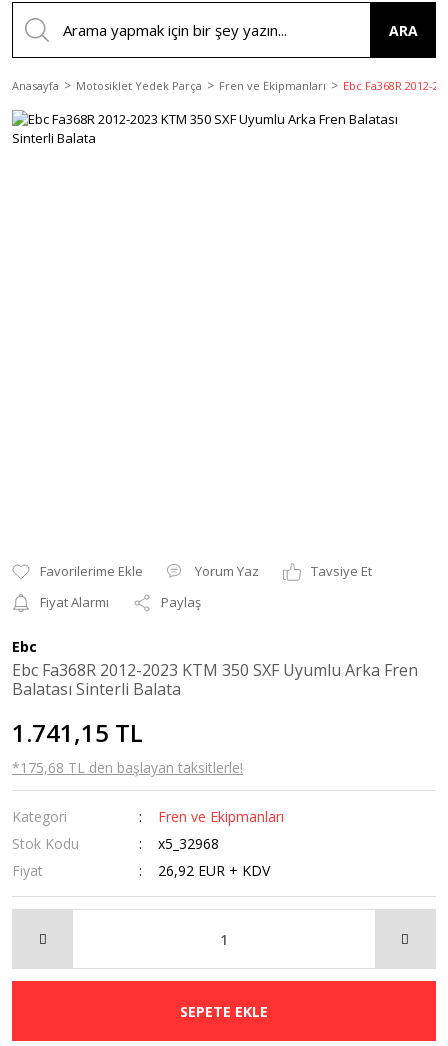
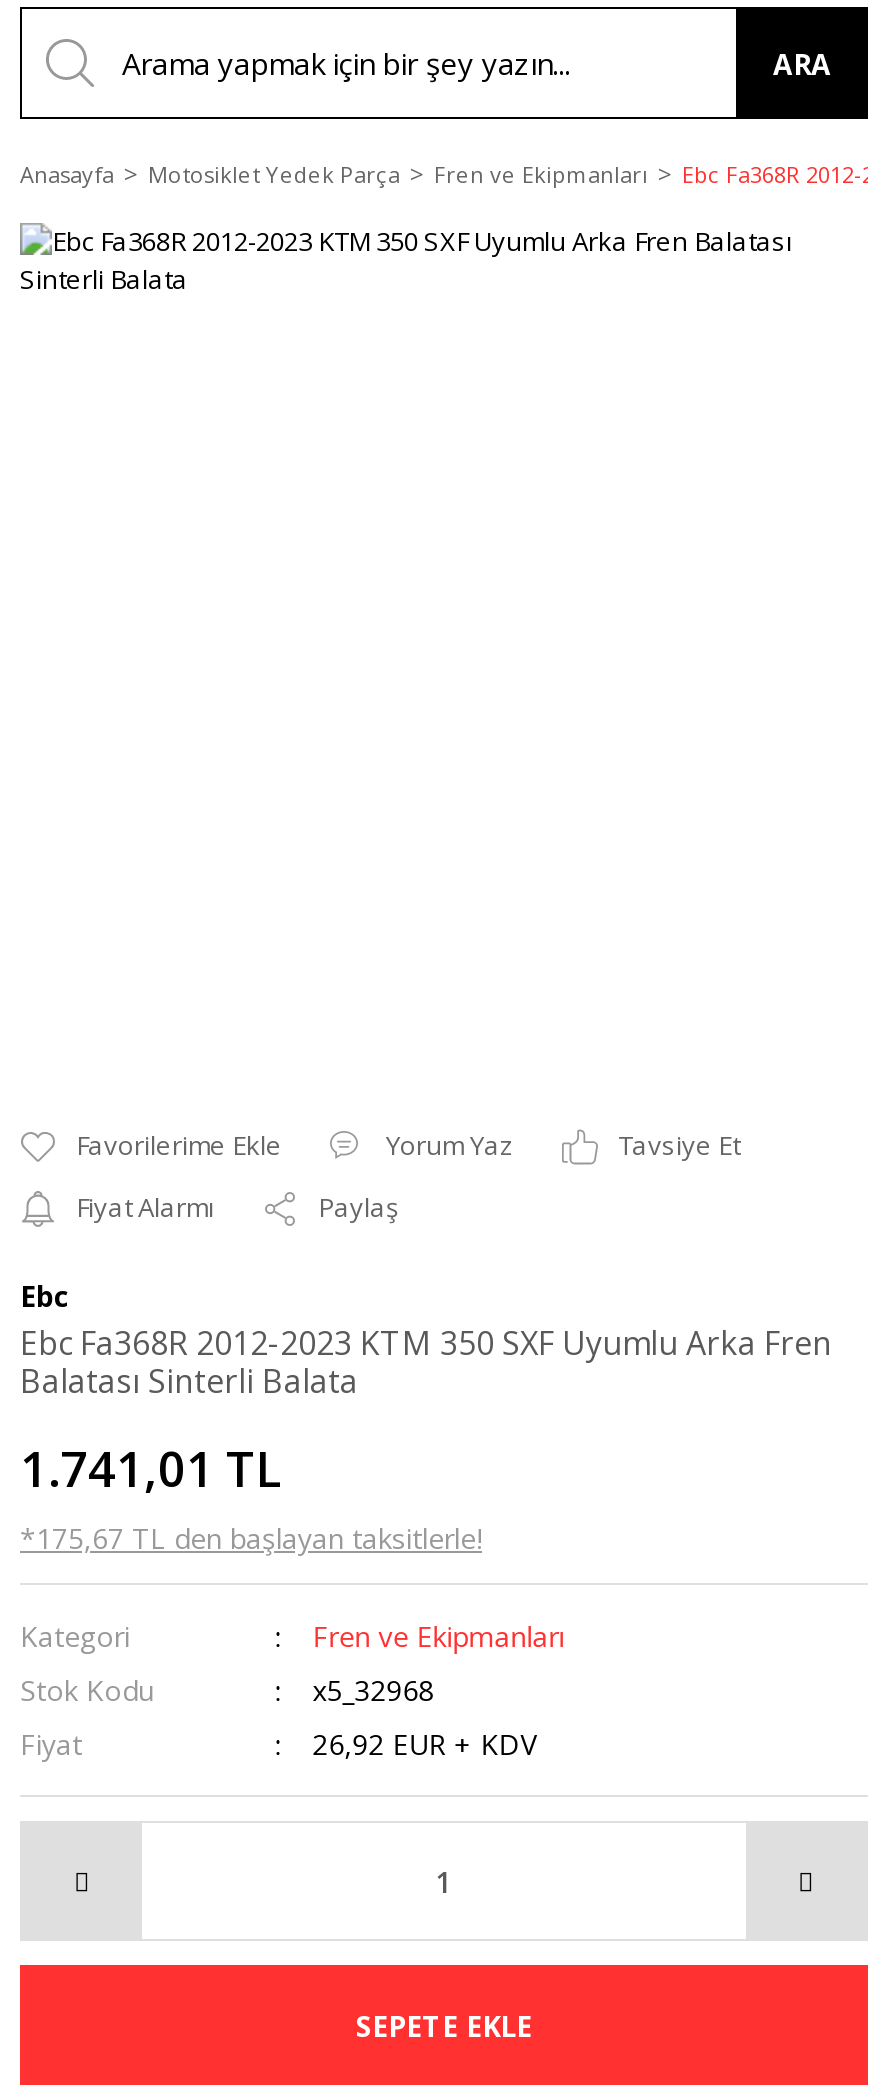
[12,716,143,749] 1.741,15 TL -> [20,1435,282,1501] 1.741,01 TL
[12,758,243,777] *175,68 TL den başlayan taksitlerle! -> [20,1519,482,1557] *175,67 TL den başlayan taksitlerle!

